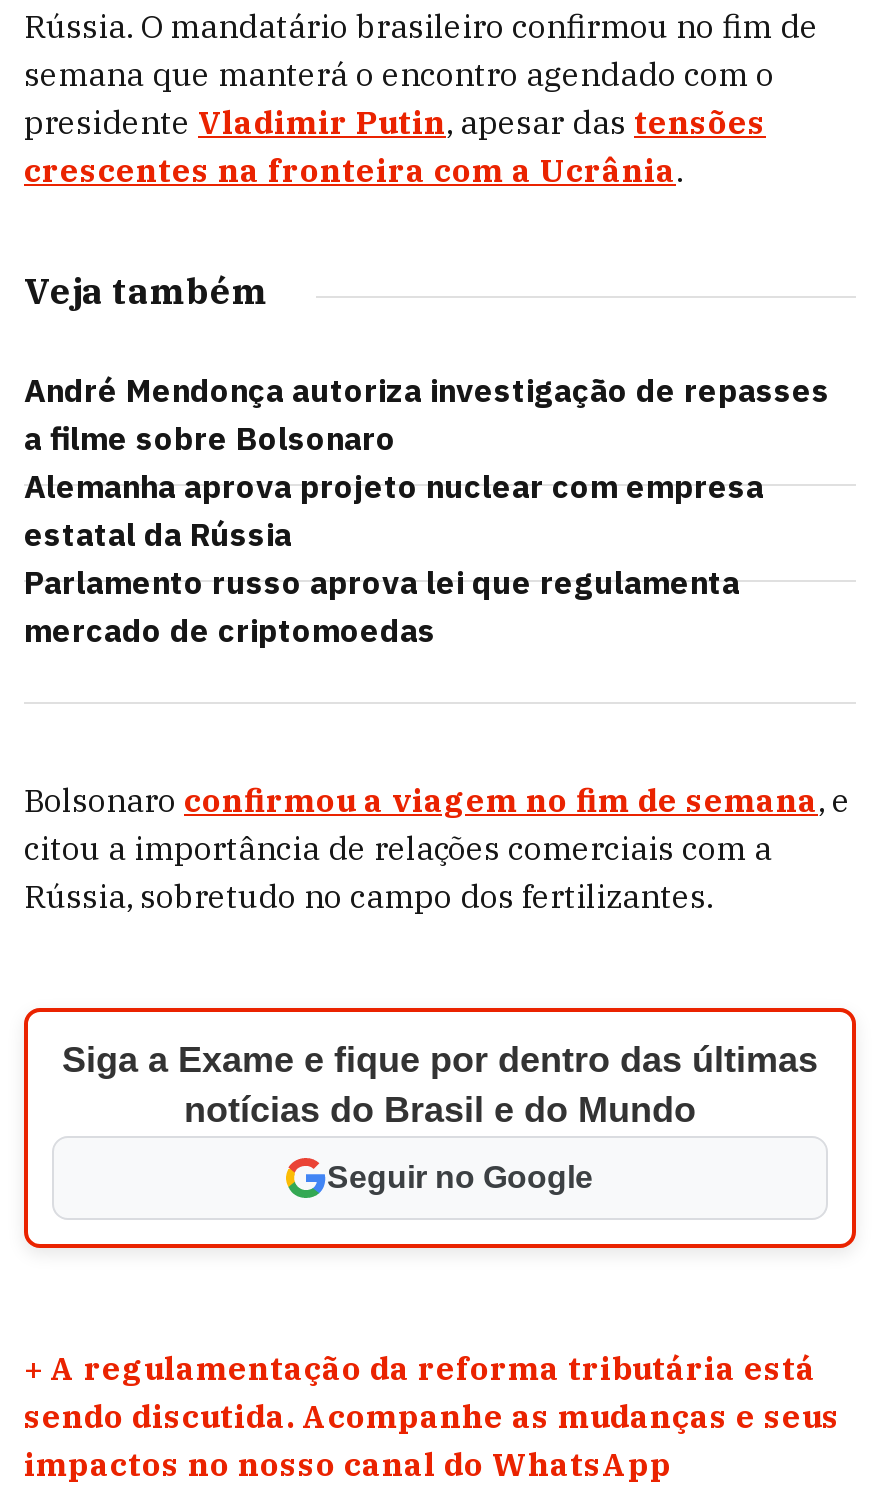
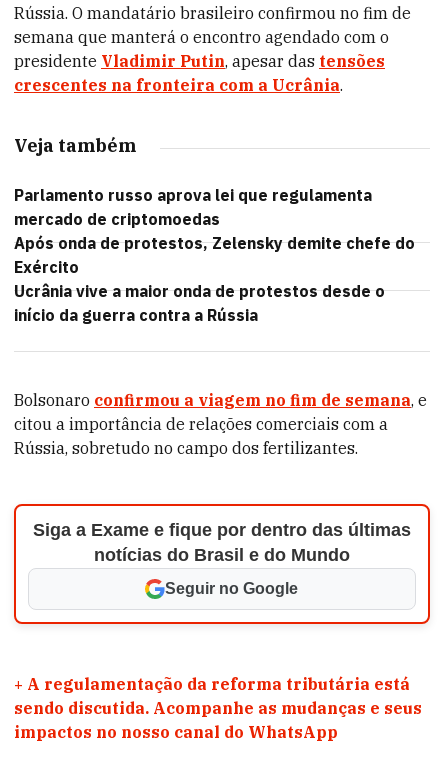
[24,370,830,554] André Mendonça autoriza investigação de repasses | a filme sobre Bolsonaro | Alemanha aprova projeto nuclear com empresa | estatal da Rússia -> none
moved [24,562,740,650] -> [14,185,372,229]: Parlamento russo aprova lei que regulamenta | mercado de criptomoedas
none -> [14,233,415,325] Após onda de protestos, Zelensky demite chefe do | Exército | Ucrânia vive a maior onda de protestos desde o | início da guerra contra a Rússia

